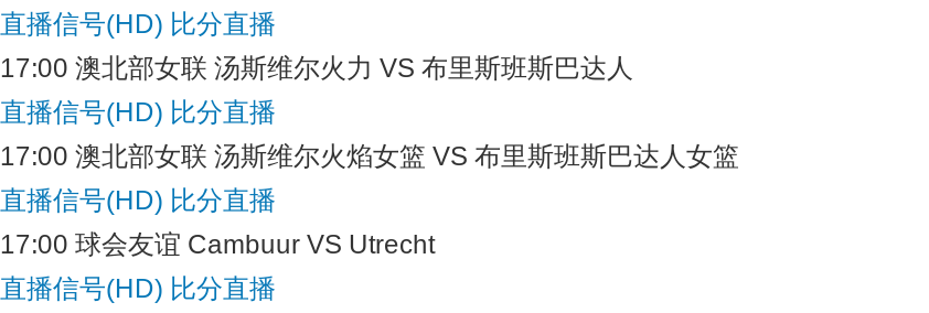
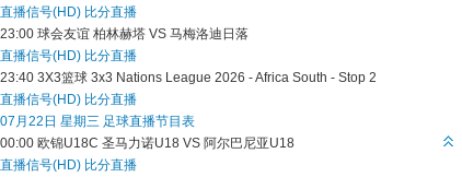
[0,53,633,84] 17:00 澳北部女联汤斯维尔火力 VS 布里斯班斯巴达人 -> [0,26,249,42] 23:00 球会友谊柏林赫塔 VS 马梅洛迪日落
[0,141,739,172] 17:00 澳北部女联汤斯维尔火焰女篮 VS 布里斯班斯巴达人女篮 -> [0,70,377,85] 23:40 3X3篮球3x3 Nations League 2026 - Africa South - Stop 2
[0,229,435,260] 17:00 球会友谊Cambuur VS Utrecht -> [0,114,294,151] 07月22日 星期三 足球直播节目表 | 00:00 欧锦U18C圣马力诺U18 VS 阿尔巴尼亚U18

